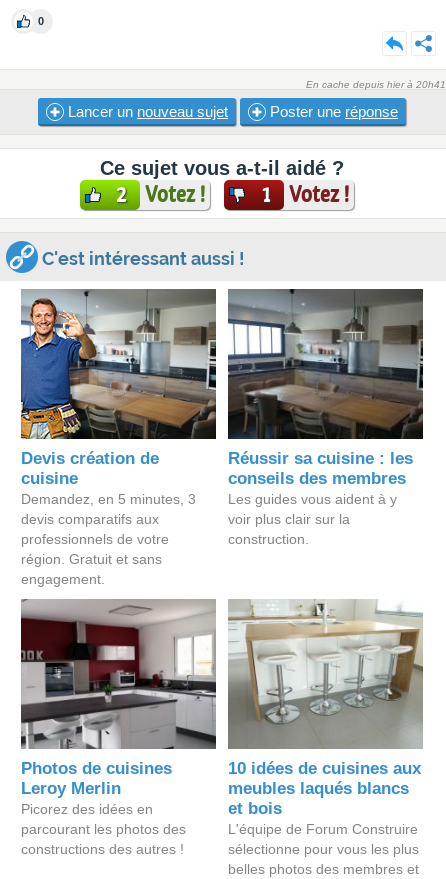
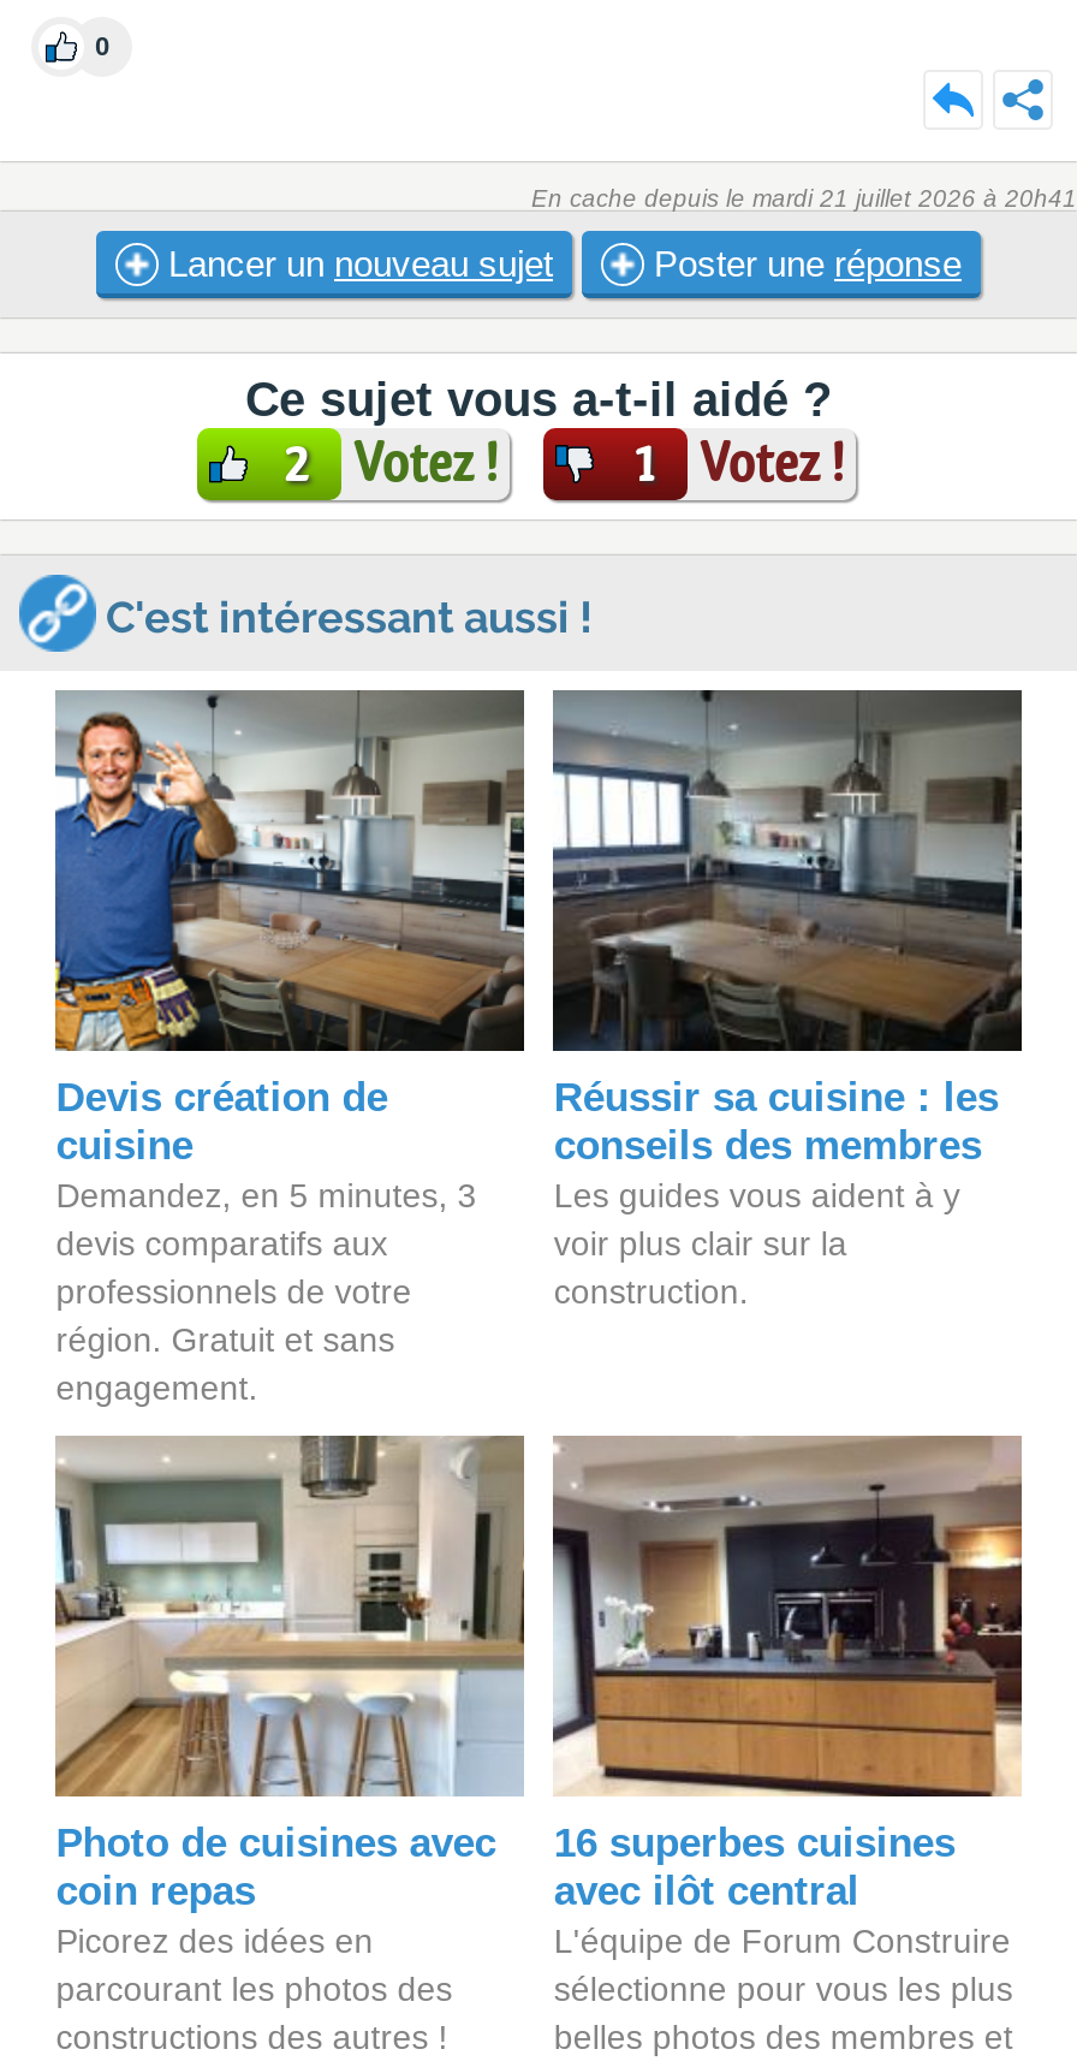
[306,79,446,90] En cache depuis hier à 20h41 -> [531,185,1077,212] En cache depuis le mardi 21 juillet 2026 à 20h41
[20,599,217,798] [image] | Photos de cuisines | Leroy Merlin -> [53,1436,526,1914] [image] | Photo de cuisines avec | coin repas
[227,599,423,818] [image] | 10 idées de cuisines aux | meubles laqués blancs | et bois -> [551,1433,1024,1914] [image] | 16 superbes cuisines | avec ilôt central

